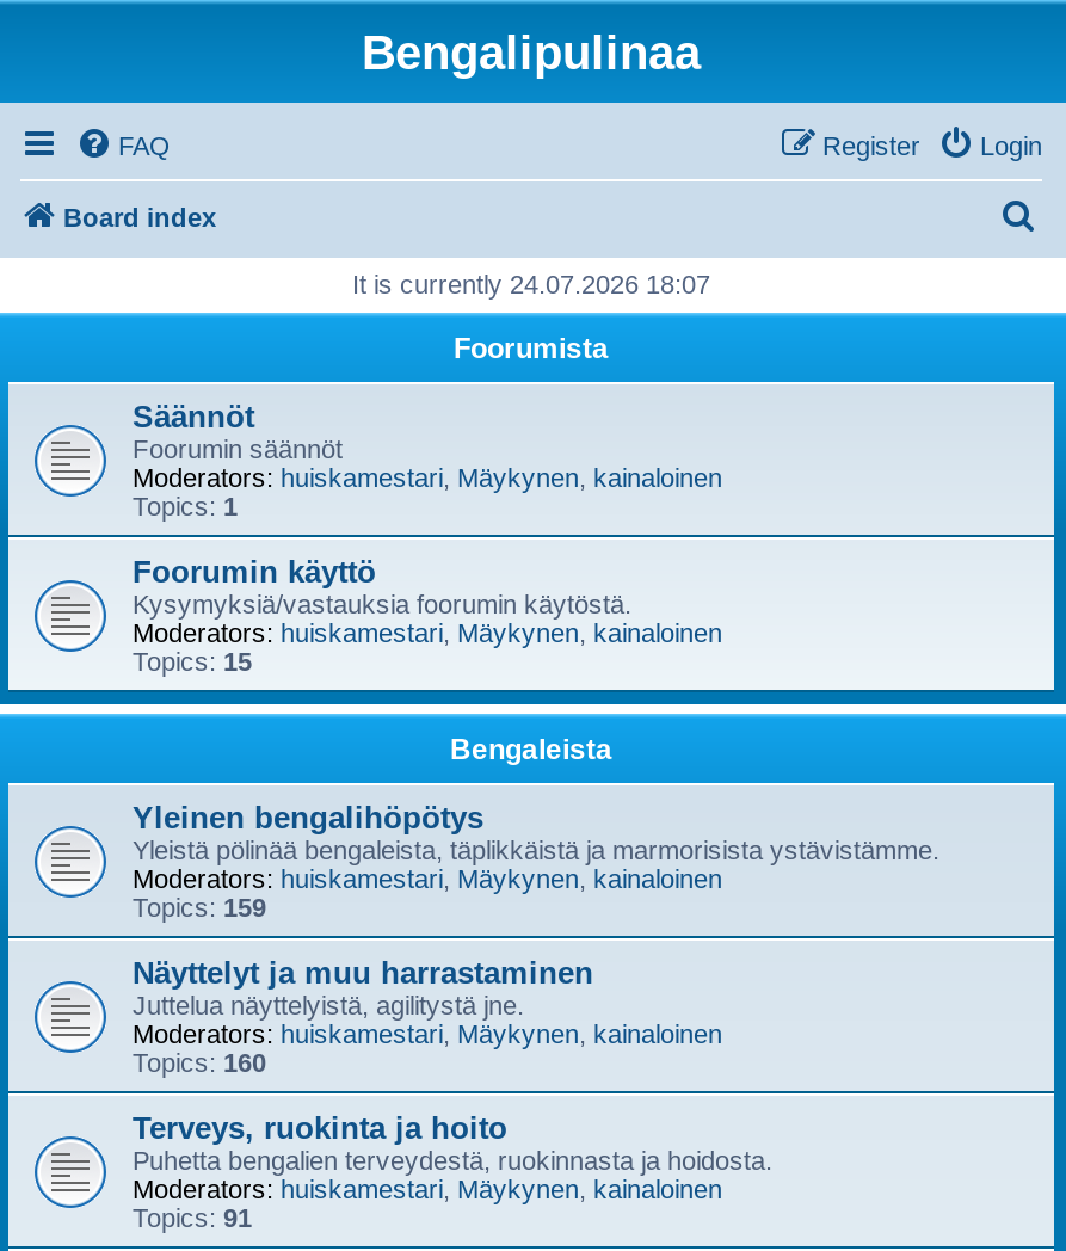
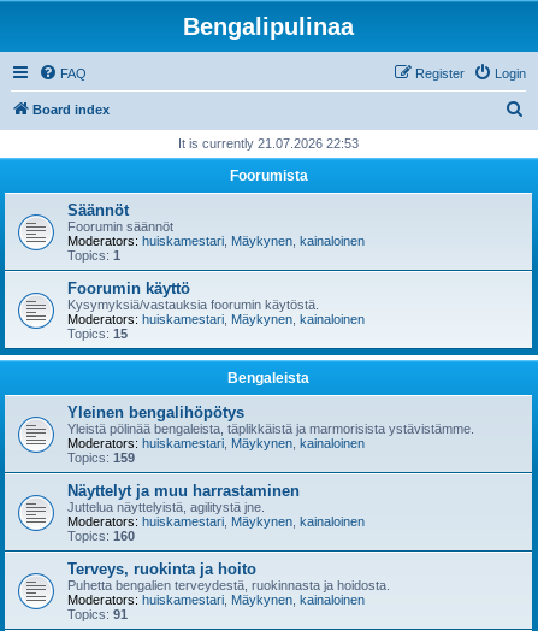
[352,270,710,298] It is currently 24.07.2026 18:07 -> [178,136,359,151] It is currently 21.07.2026 22:53

